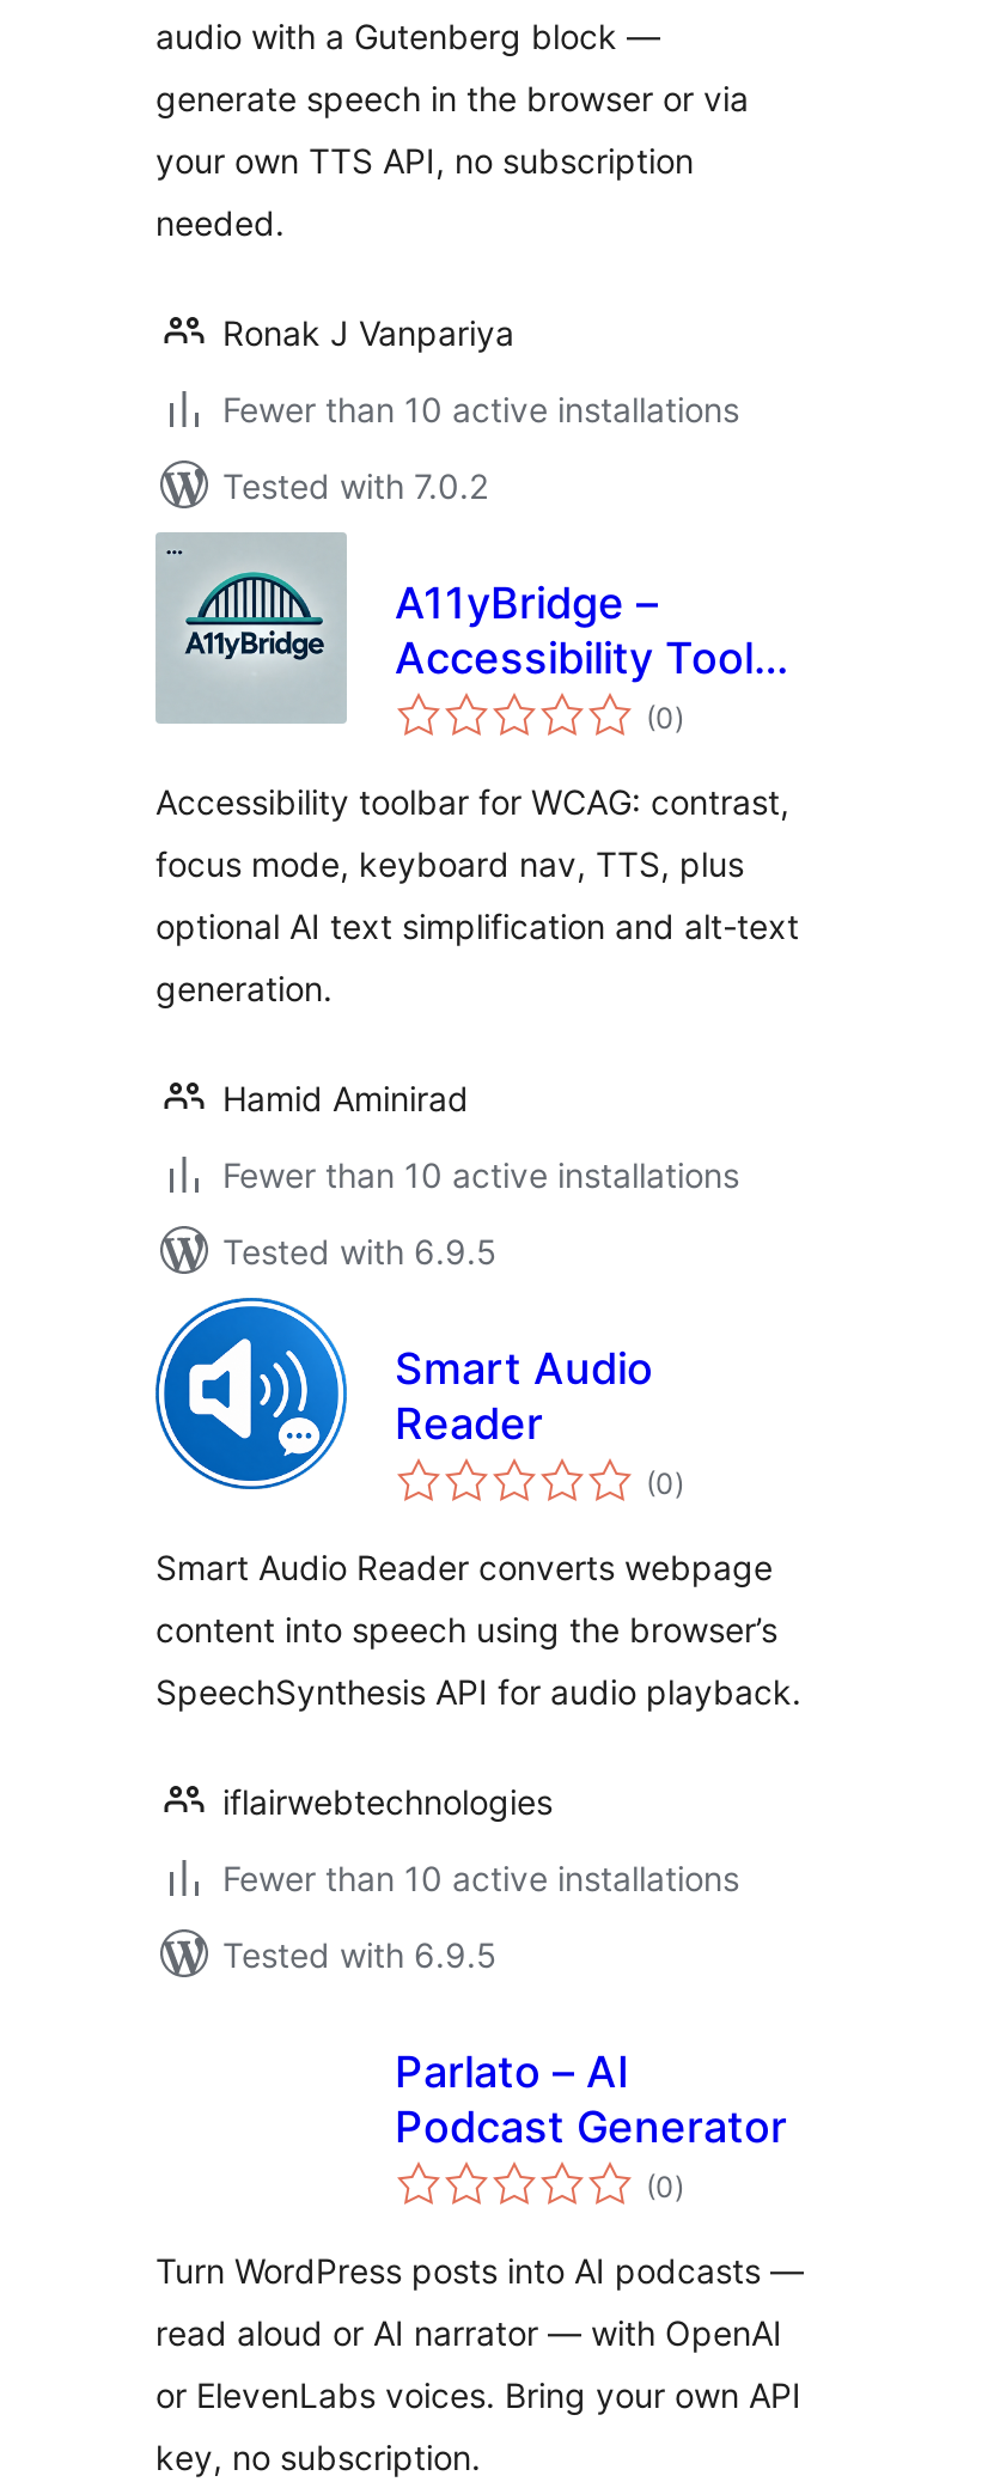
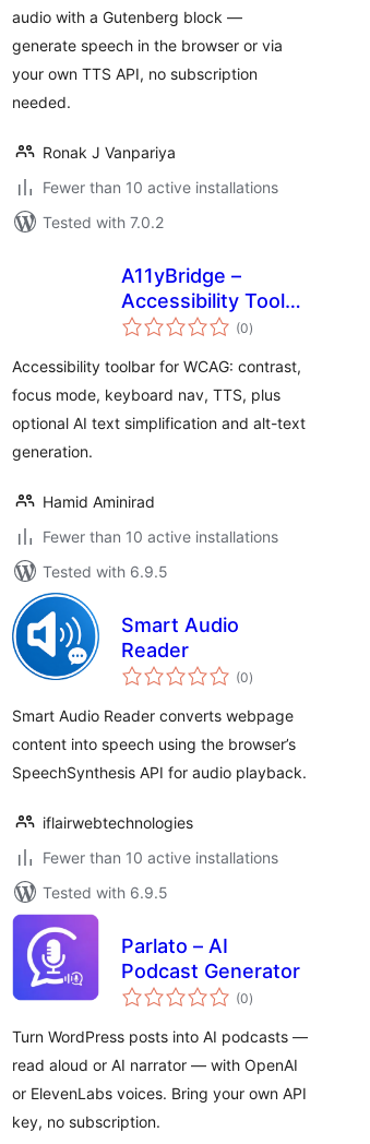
[153,530,349,726] [image] -> none
none -> [12,914,100,1002] [image]

